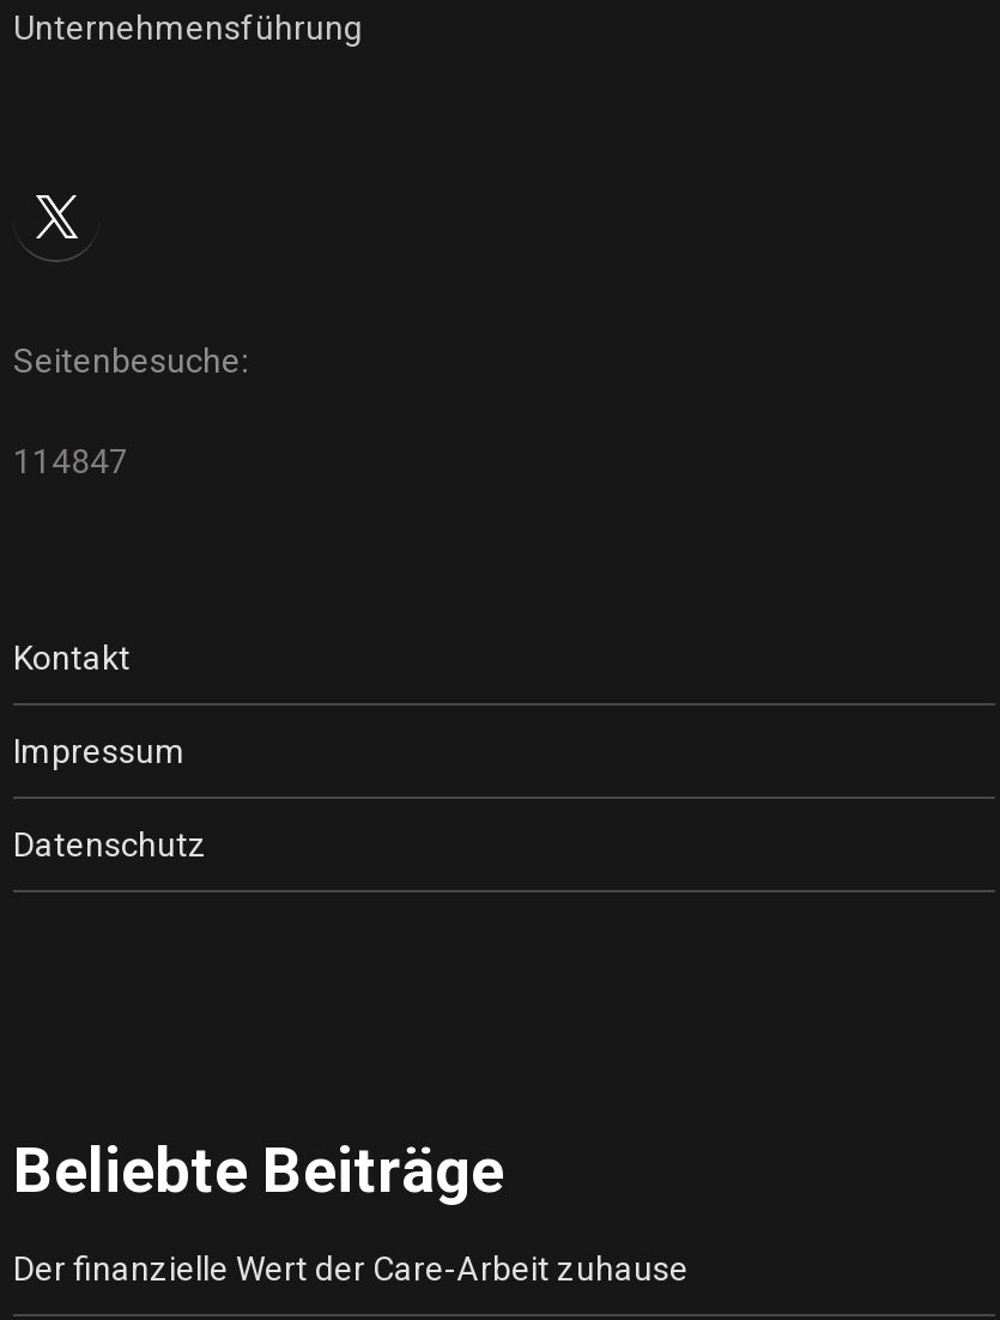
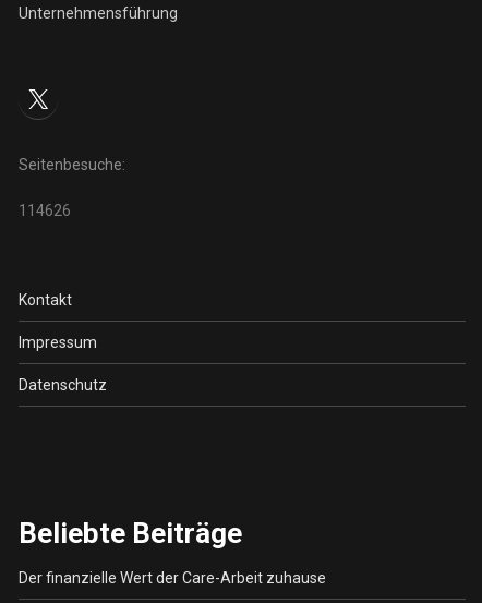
[13,443,128,481] 114847 -> [19,202,71,219] 114626

